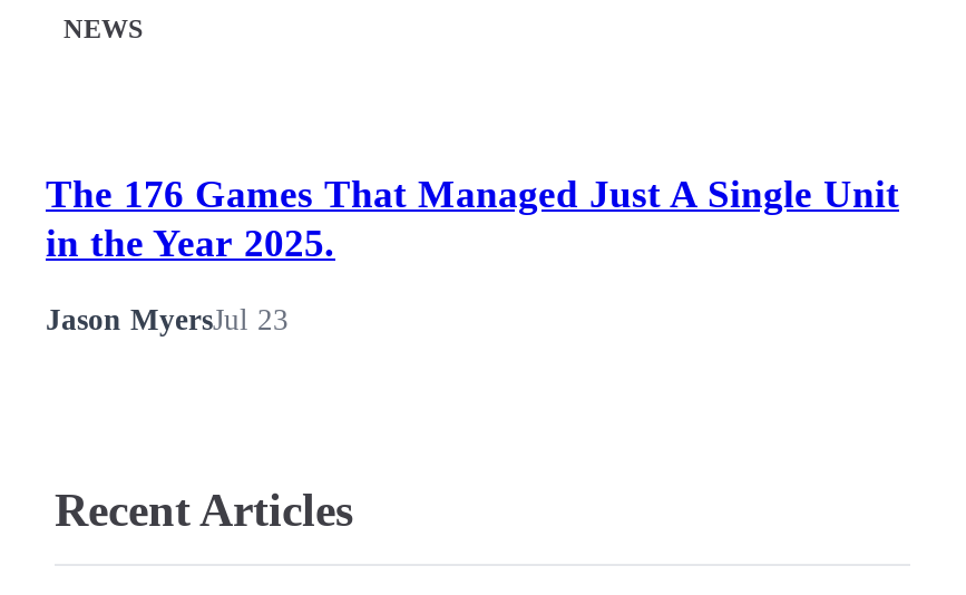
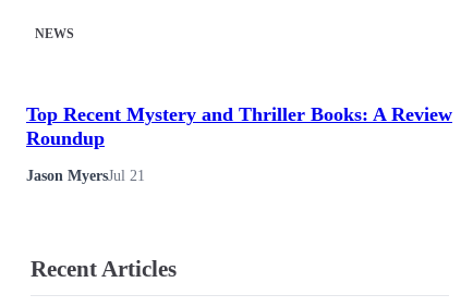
[46,171,899,265] The 176 Games That Managed Just A Single Unit | in the Year 2025. -> [26,103,452,149] Top Recent Mystery and Thriller Books: A Review | Roundup
[46,303,289,336] Jason MyersJul 23 -> [26,167,145,184] Jason MyersJul 21

